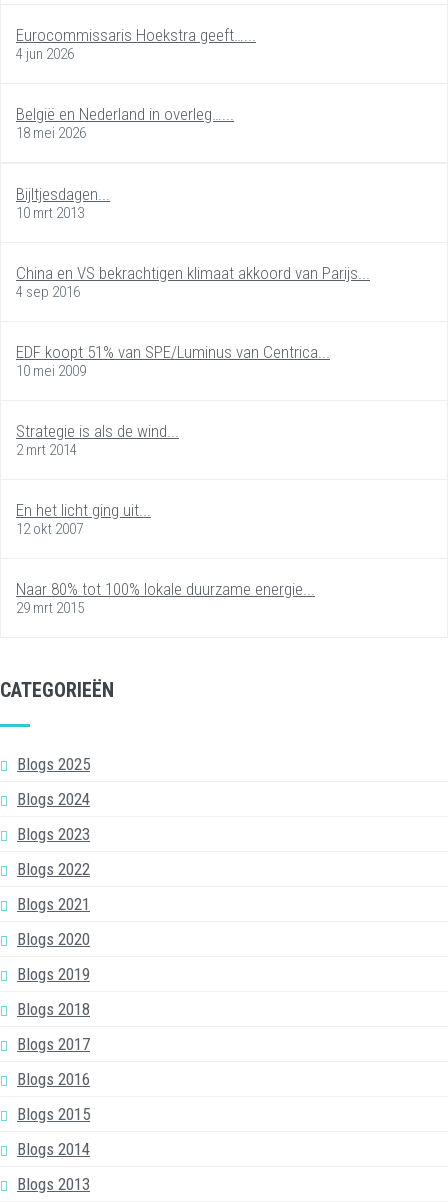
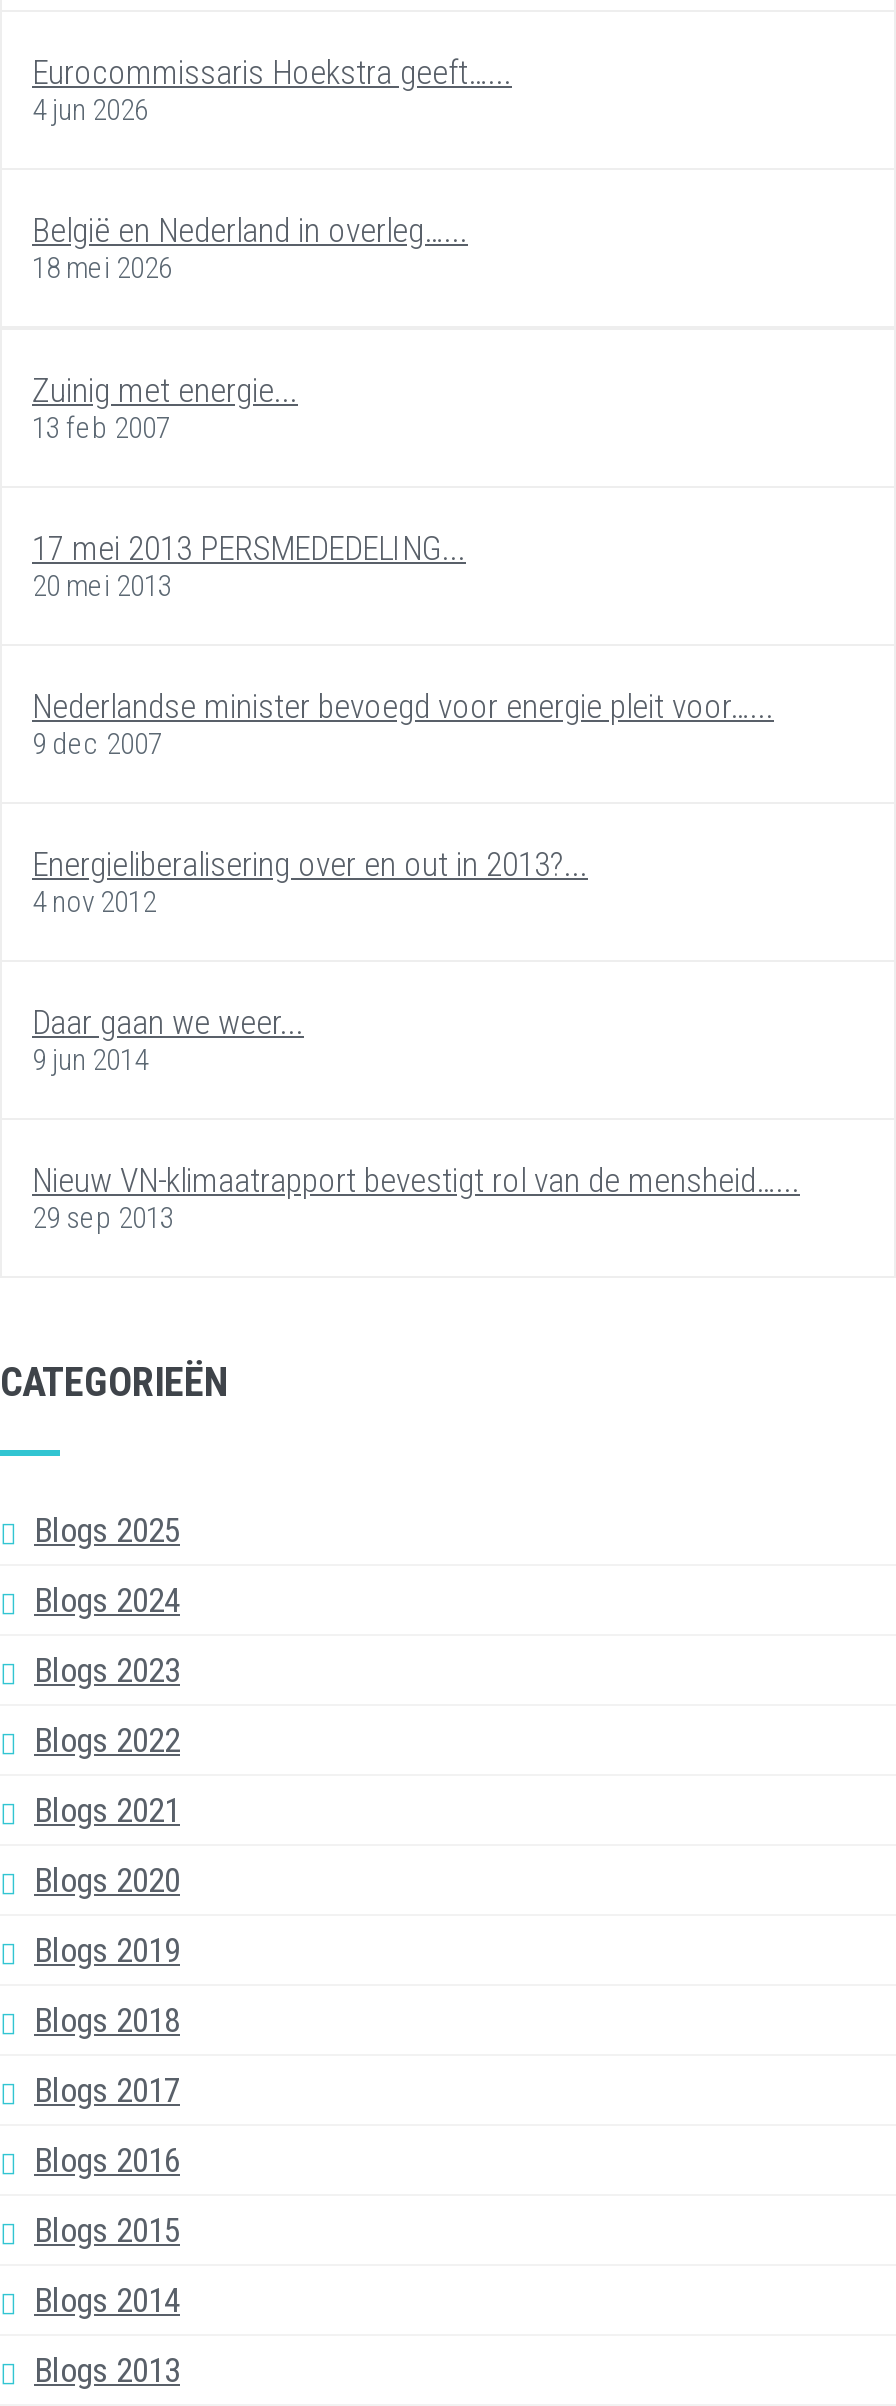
[16,184,110,222] Bijltjesdagen... | 10 mrt 2013 -> [32,369,298,445] Zuinig met energie... | 13 feb 2007
[16,263,370,301] China en VS bekrachtigen klimaat akkoord van Parijs... | 4 sep 2016 -> [32,527,466,603] 17 mei 2013 PERSMEDEDELING... | 20 mei 2013
[16,342,330,380] EDF koopt 51% van SPE/Luminus van Centrica... | 10 mei 2009 -> [32,685,774,761] Nederlandse minister bevoegd voor energie pleit voor…... | 9 dec 2007
[16,421,179,459] Strategie is als de wind... | 2 mrt 2014 -> [32,843,588,919] Energieliberalisering over en out in 2013?... | 4 nov 2012
[16,500,151,538] En het licht ging uit... | 12 okt 2007 -> [32,1001,304,1077] Daar gaan we weer... | 9 jun 2014
[16,579,315,617] Naar 80% tot 100% lokale duurzame energie... | 29 mrt 2015 -> [32,1159,800,1235] Nieuw VN-klimaatrapport bevestigt rol van de mensheid…... | 29 sep 2013

